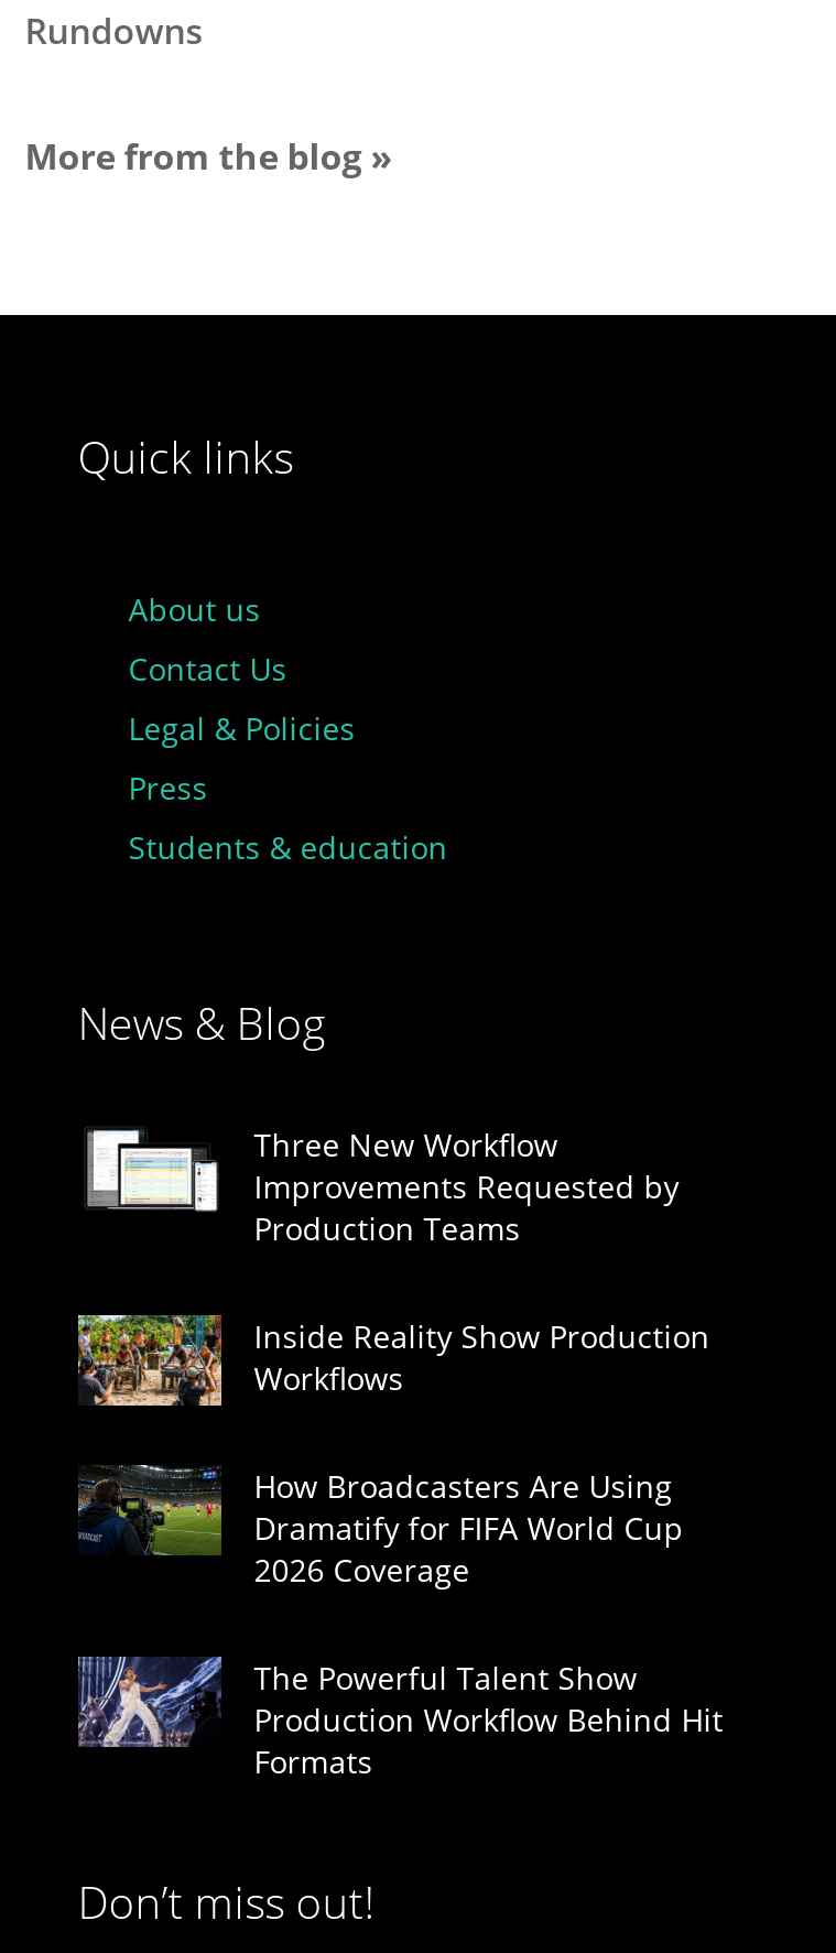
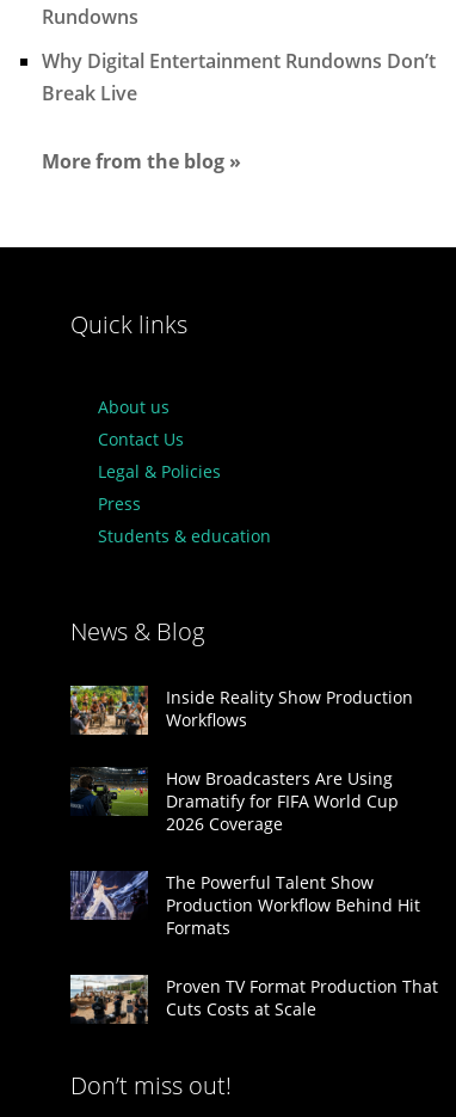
none -> [42,48,435,106] Why Digital Entertainment Rundowns Don’t | Break Live
moved [25,132,448,1053] -> [42,148,271,648]: More from the blog » | Quick links | About us | Contact Us | Legal & Policies | Press | Students & education | News & Blog
[85,1124,679,1249] [image] | Three New Workflow | Improvements Requested by | Production Teams -> none
moved [74,1311,723,1782] -> [68,683,420,939]: [image] | Inside Reality Show Production | Workflows | ... | Production Workflow Behind Hit | Formats
none -> [69,974,438,1025] [image] | Proven TV Format Production That | Cuts Costs at Scale

